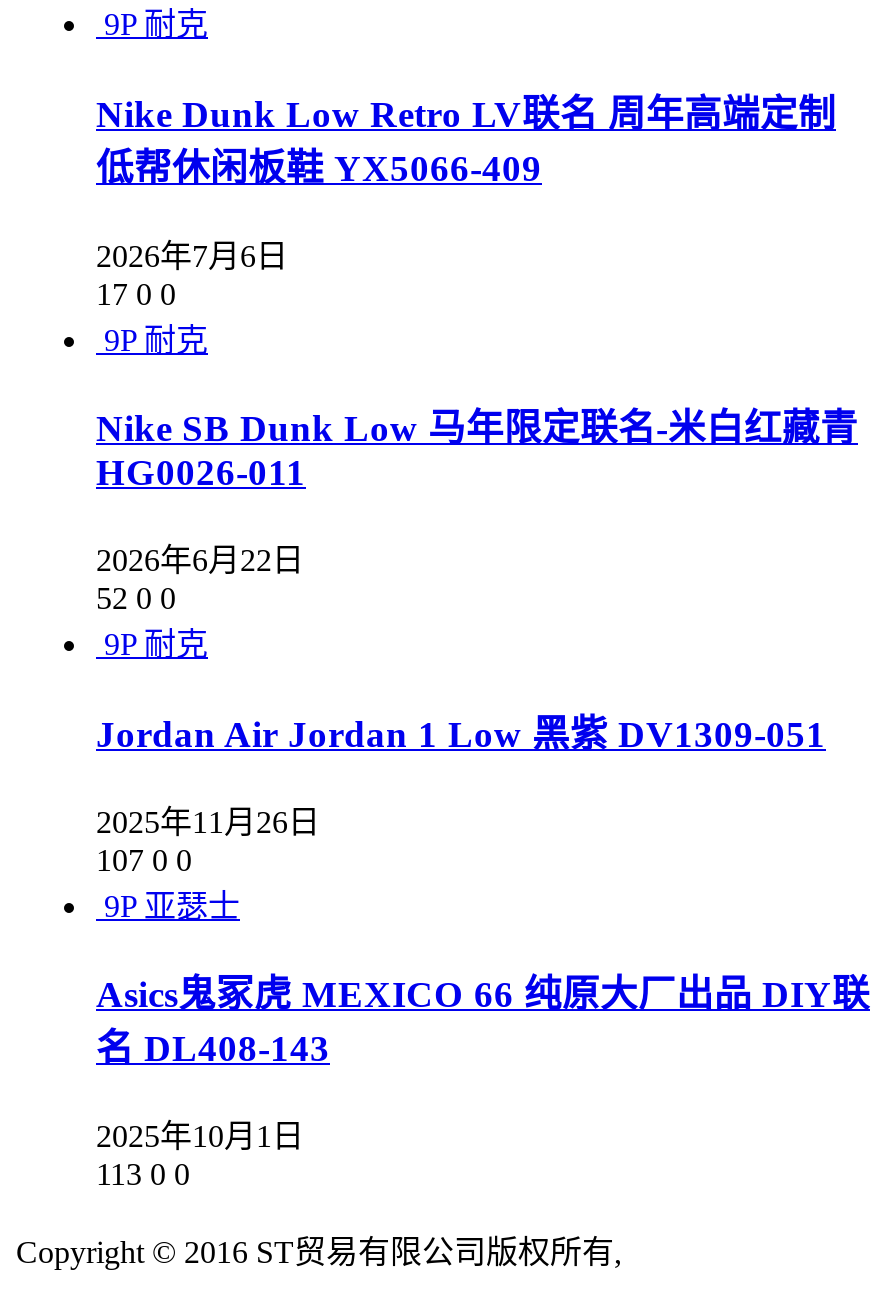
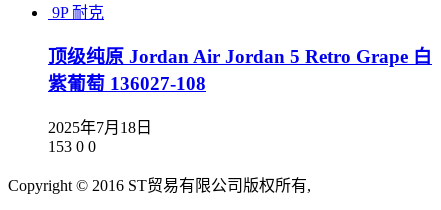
[96,93,870,1191] Nike Dunk Low Retro LV联名 周年高端定制 | 低帮休闲板鞋 YX5066-409 | 2026年7月6日 | 17 0 0 | 9P 耐克 | Nike SB Dunk Low 马年限定联名-米白红藏青 | HG0026-011 | 2026年6月22日 | 52 0 0 | 9P 耐克 | Jordan Air Jordan 1 Low 黑紫 DV1309-051 | 2025年11月26日 | 107 0 0 | 9P 亚瑟士 | Asics鬼冢虎 MEXICO 66 纯原大厂出品 DIY联 | 名 DL408-143 | 2025年10月1日 | 113 0 0 -> [48,46,432,155] 顶级纯原 Jordan Air Jordan 5 Retro Grape 白 | 紫葡萄 136027-108 | 2025年7月18日 | 153 0 0

